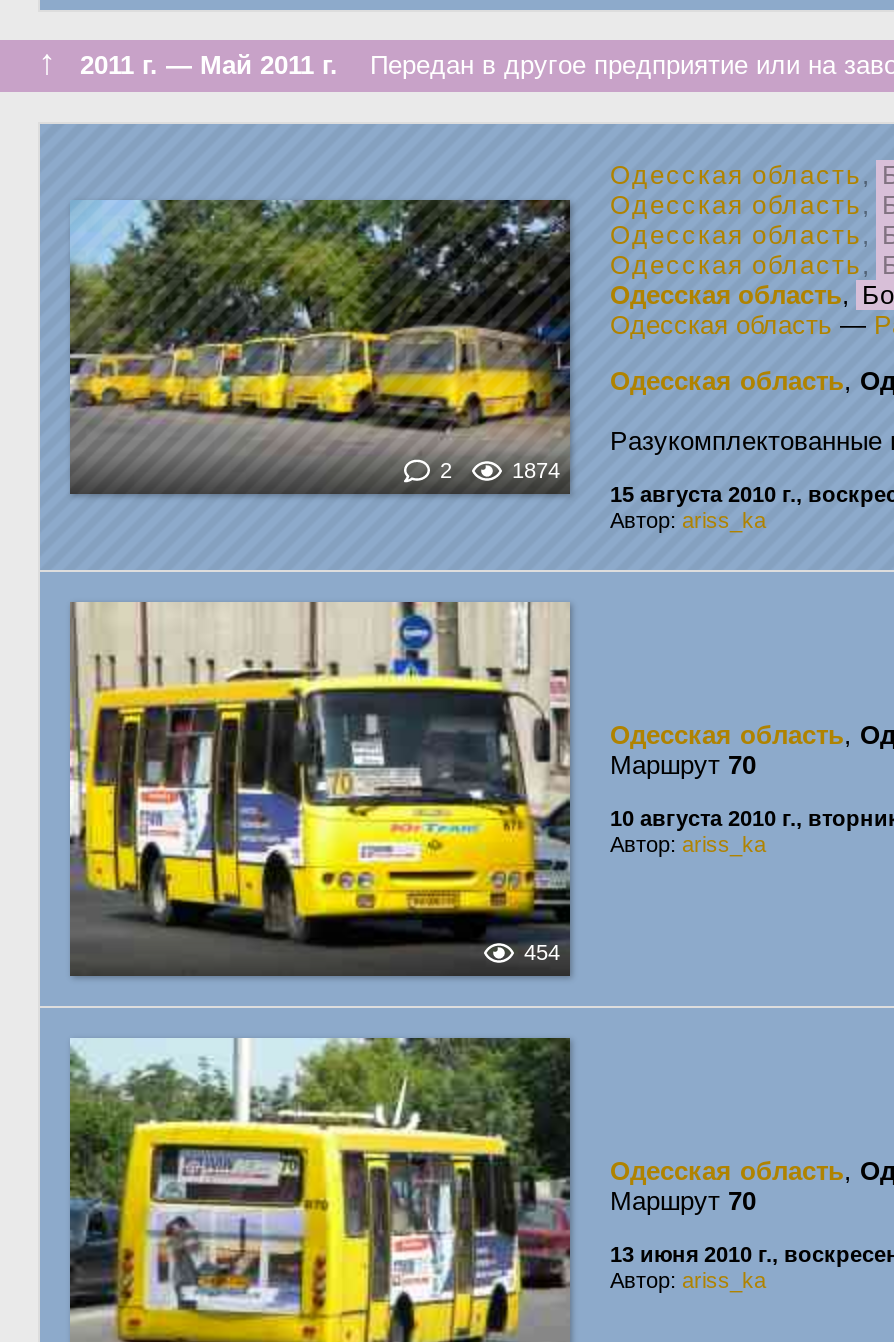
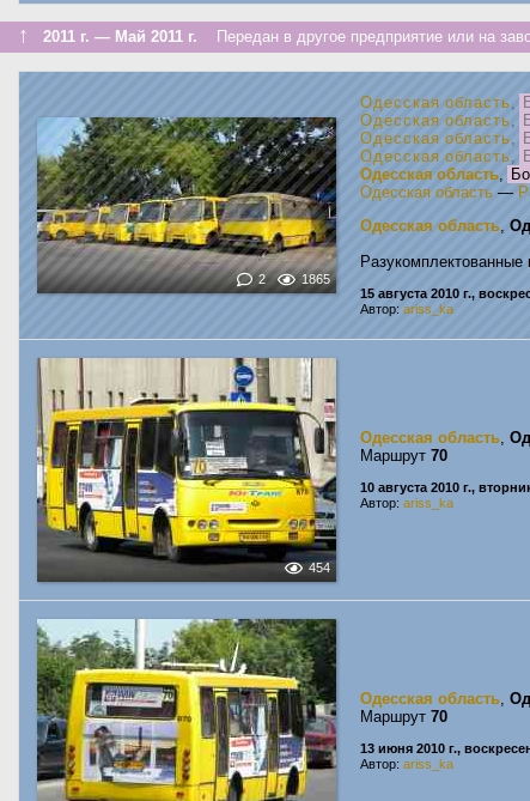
[512,458,560,482] 1874 -> [301,272,330,286] 1865

